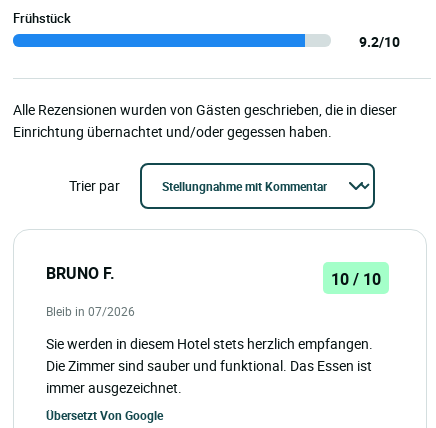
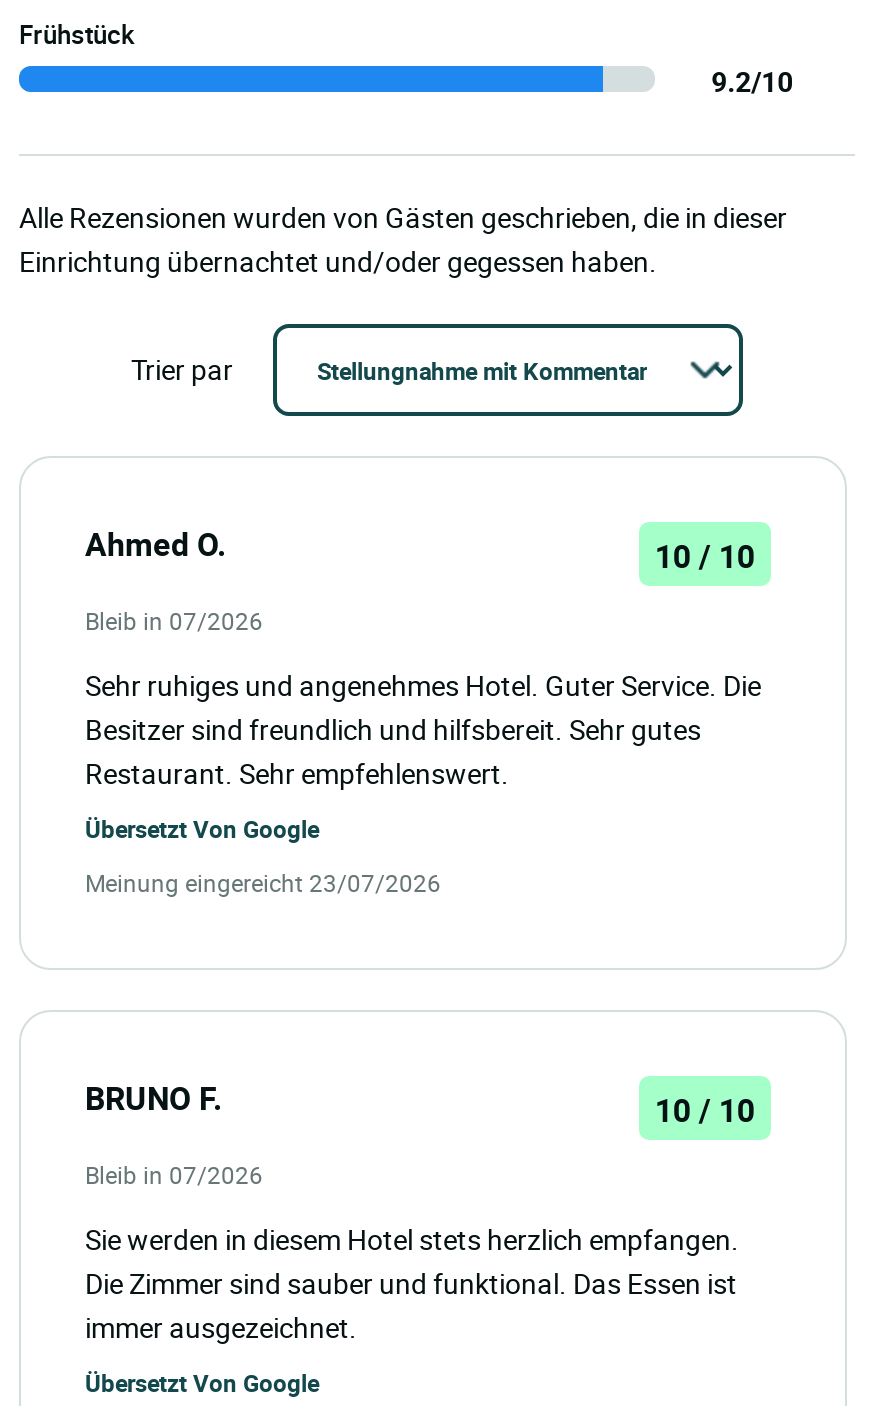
none -> [85,521,761,897] Ahmed O. | 10 / 10 | Bleib in 07/2026 | Sehr ruhiges und angenehmes Hotel. Guter Service. Die | Besitzer sind freundlich und hilfsbereit. Sehr gutes | Restaurant. Sehr empfehlenswert. | Übersetzt Von Google | Meinung eingereicht 23/07/2026

